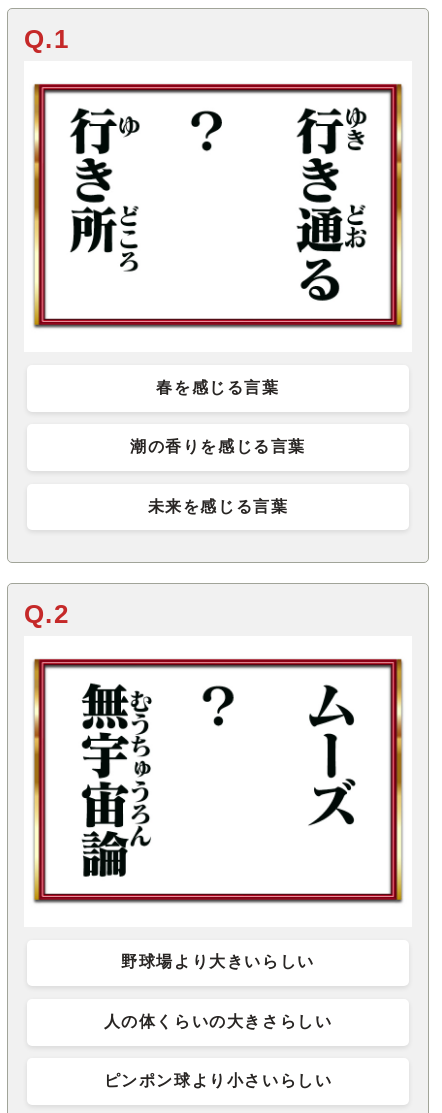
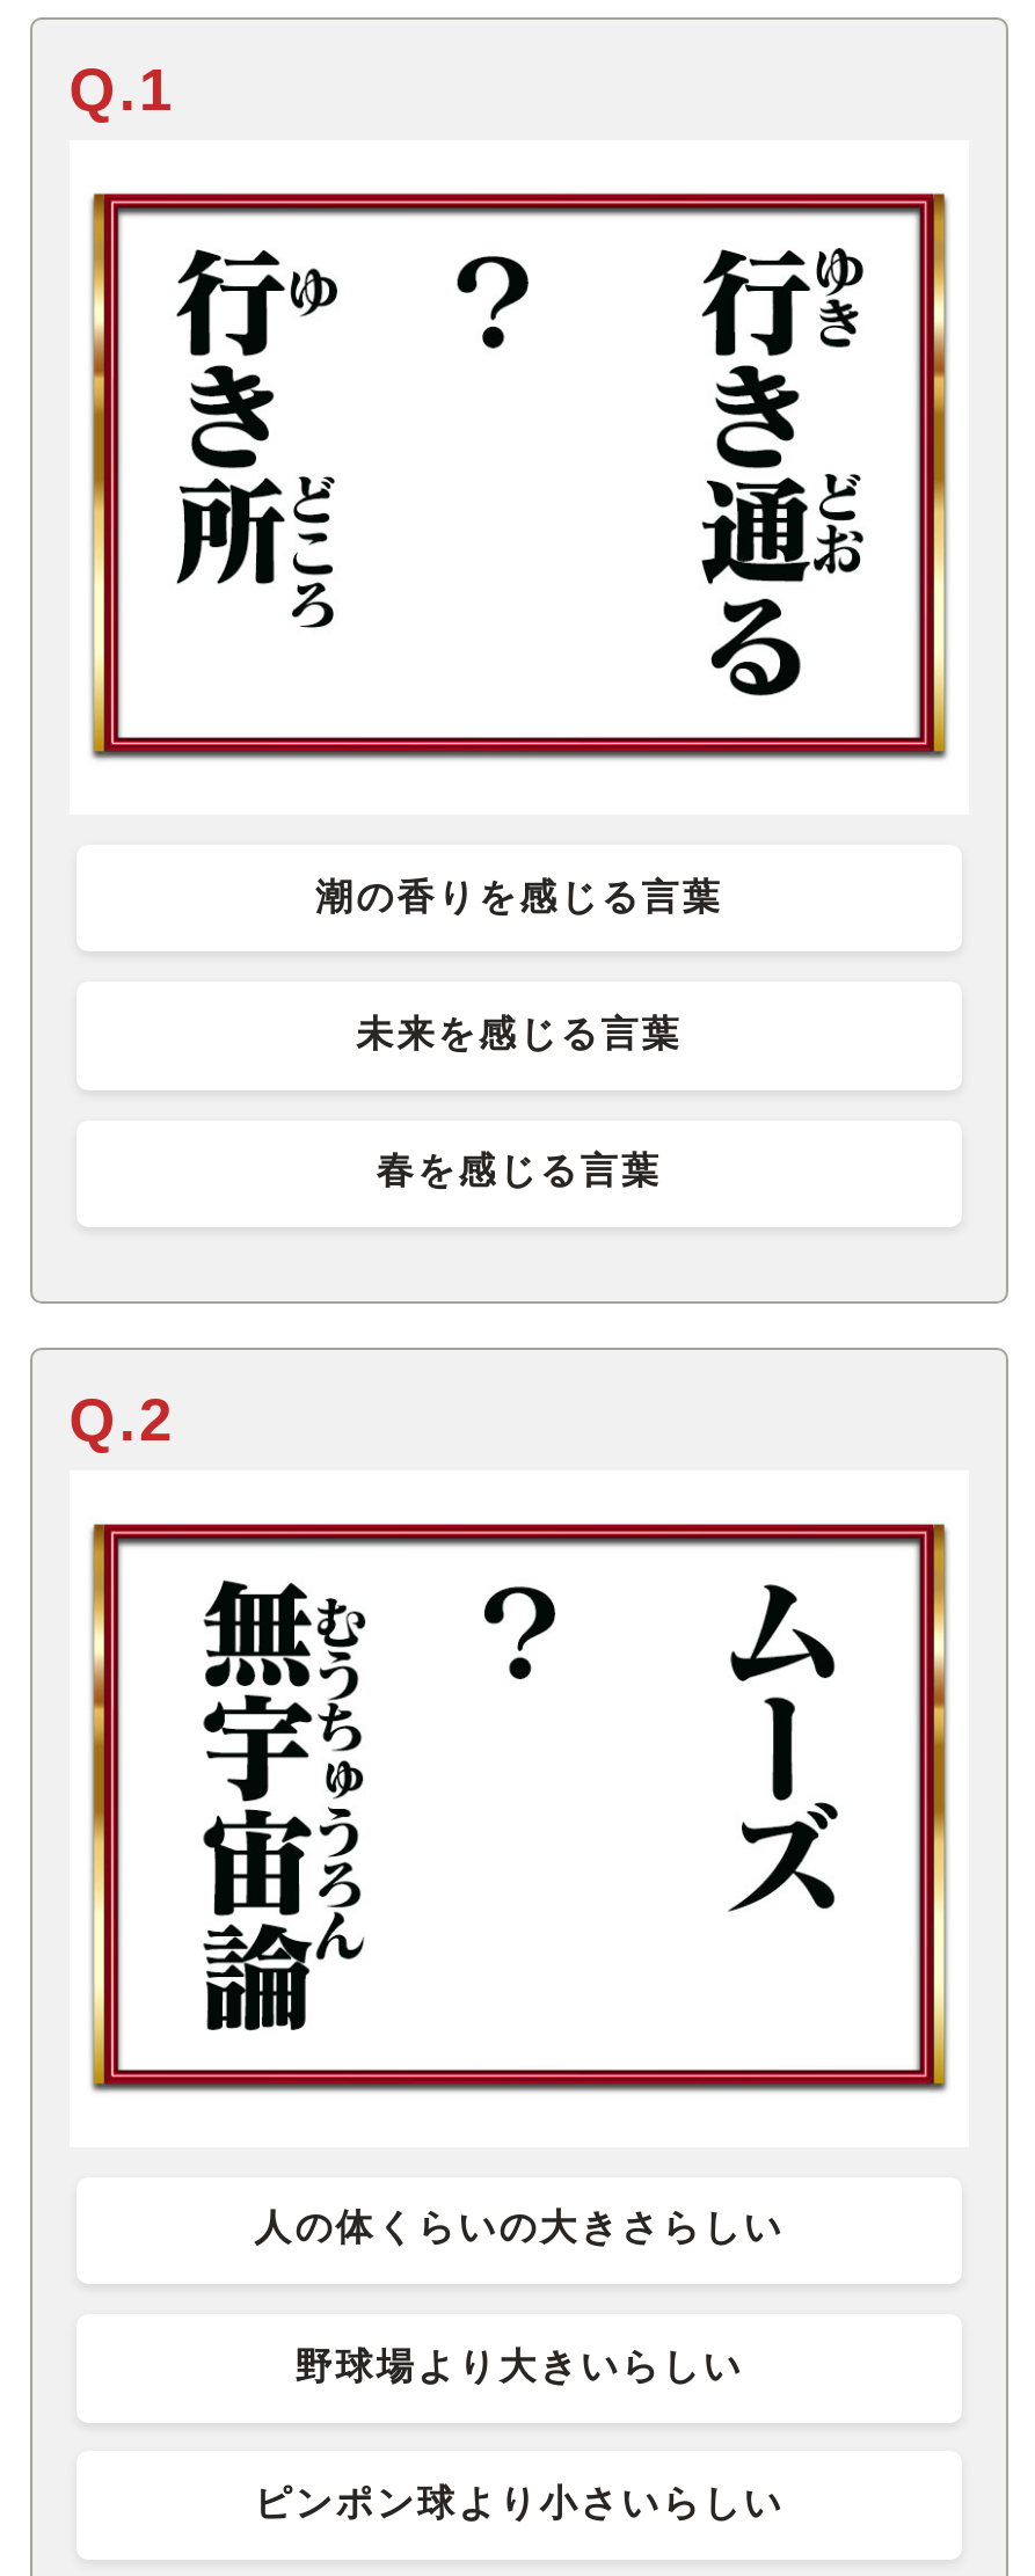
moved [156,379,280,396] -> [376,1152,662,1191]: 春を感じる言葉
moved [130,438,306,515] -> [315,877,723,1054]: 潮の香りを感じる言葉 | 未来を感じる言葉
moved [121,953,315,970] -> [295,2346,744,2386]: 野球場より大きいらしい
moved [104,1013,332,1030] -> [254,2209,784,2248]: 人の体くらいの大きさらしい

